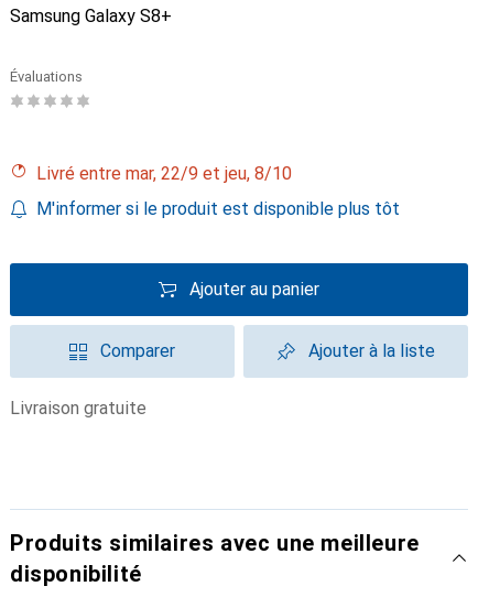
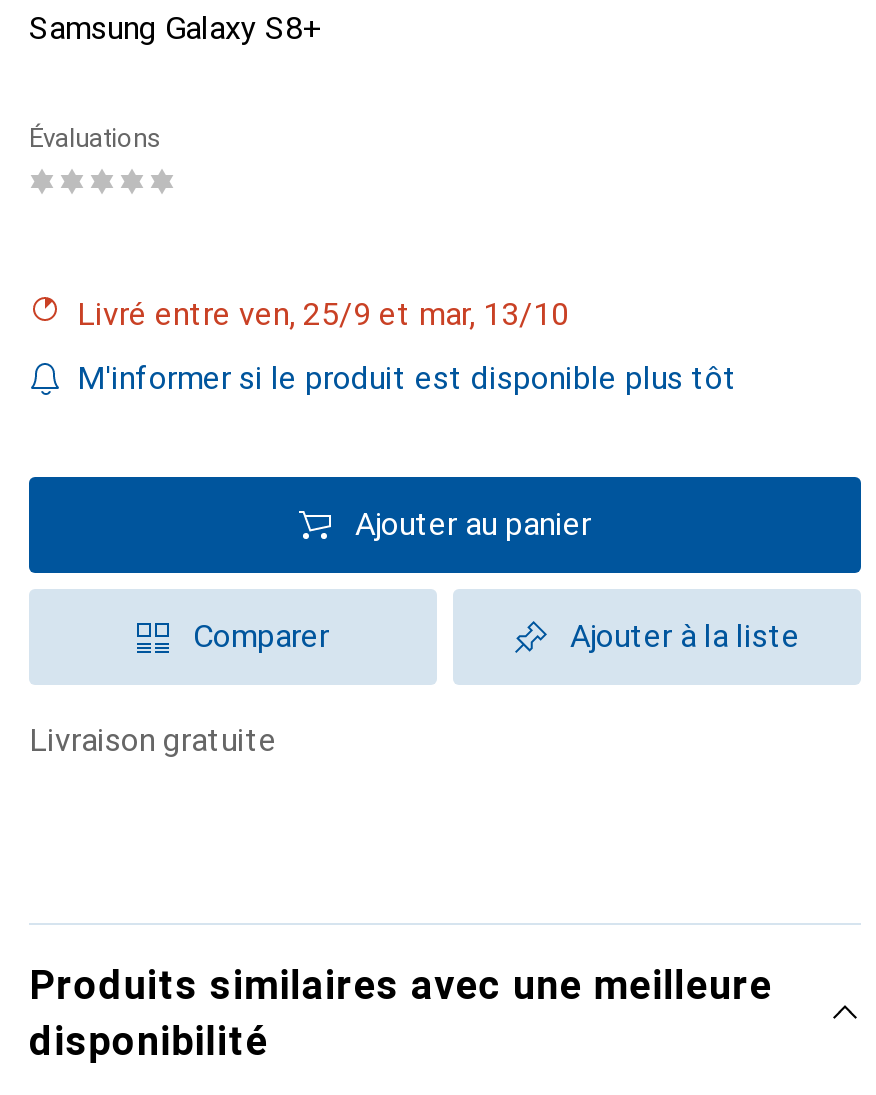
[46,163,292,184] Livré entre mar, 22/9 et jeu, 8/10 -> [95,295,569,333] Livré entre ven, 25/9 et mar, 13/10

